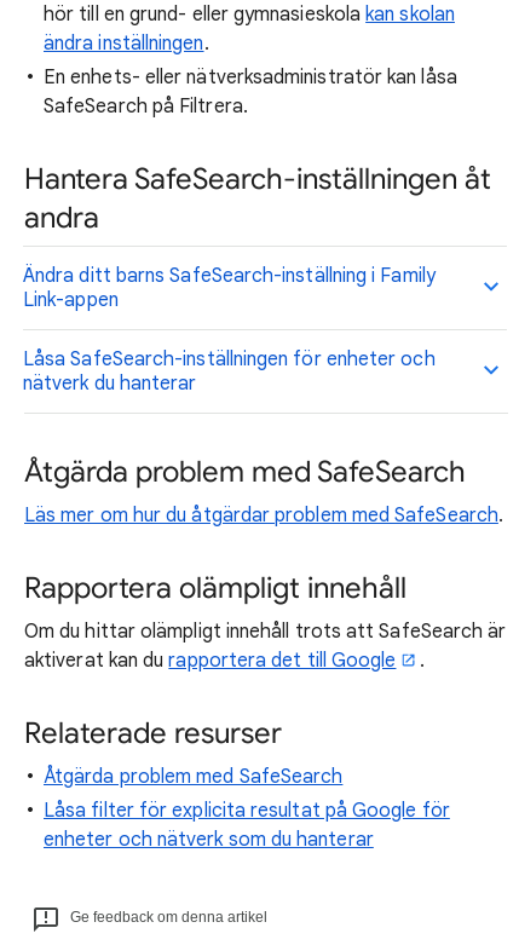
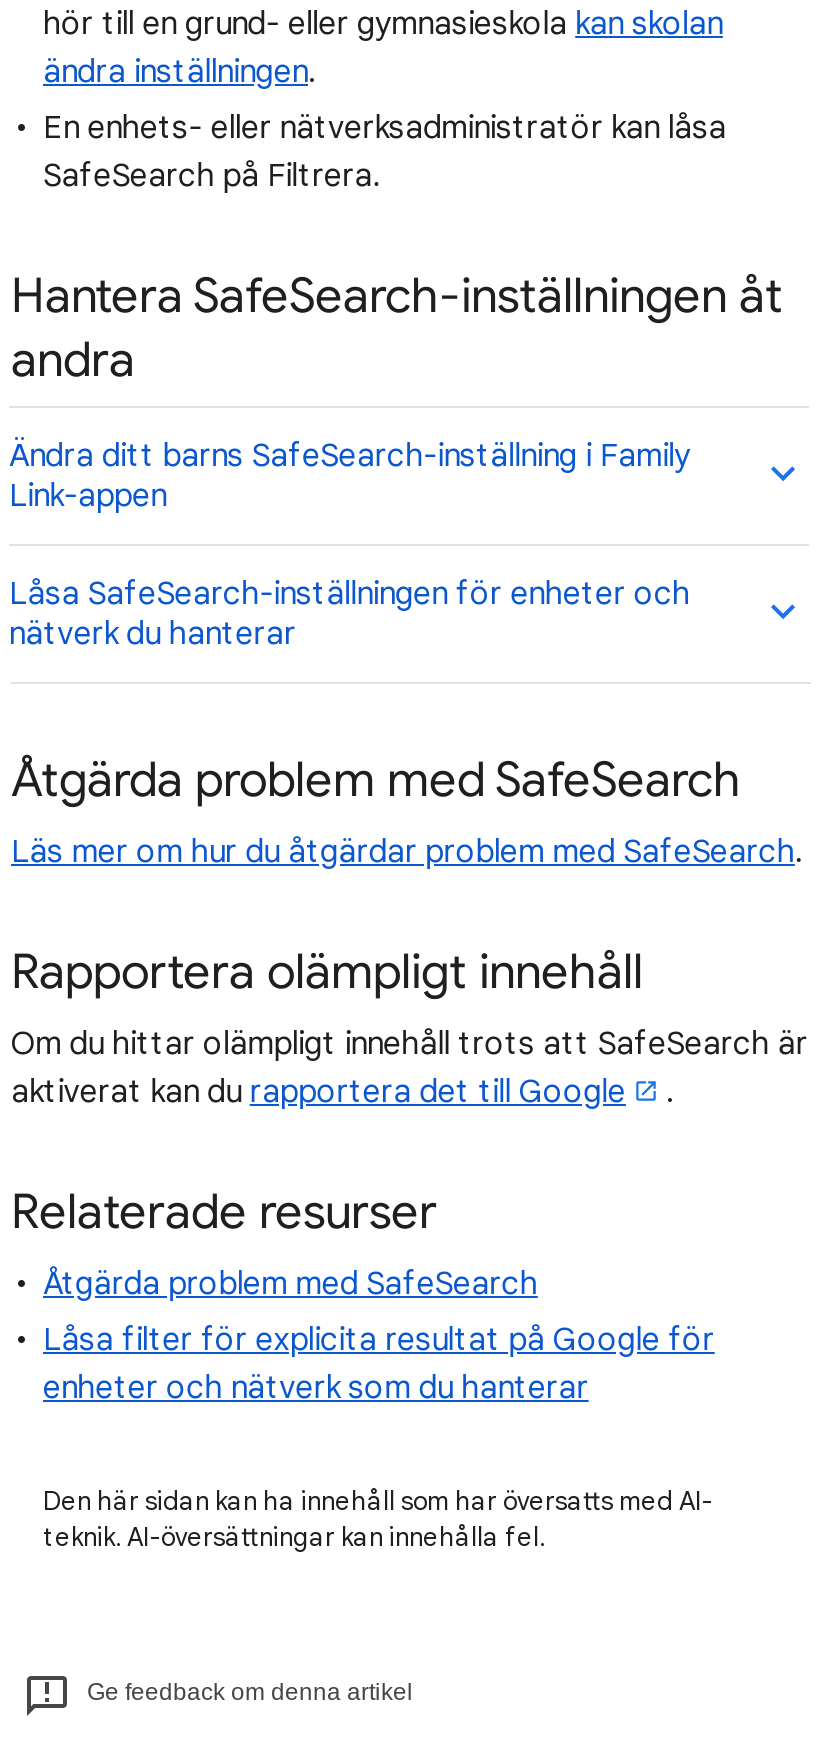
none -> [43,1484,713,1554] Den här sidan kan ha innehåll som har översatts med AI- | teknik. AI-översättningar kan innehålla fel.

